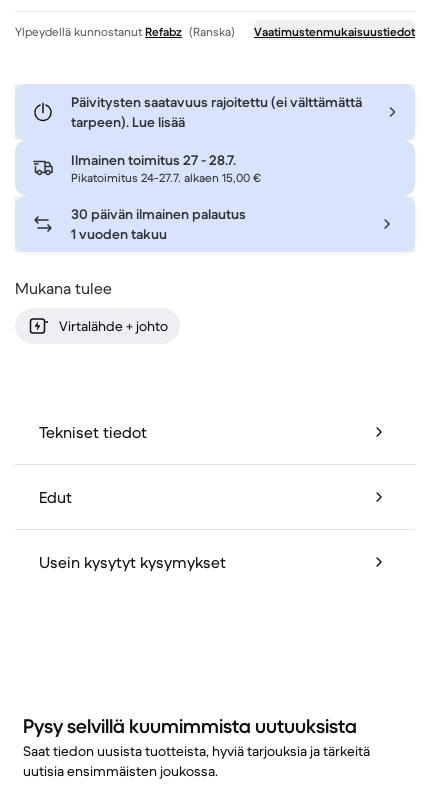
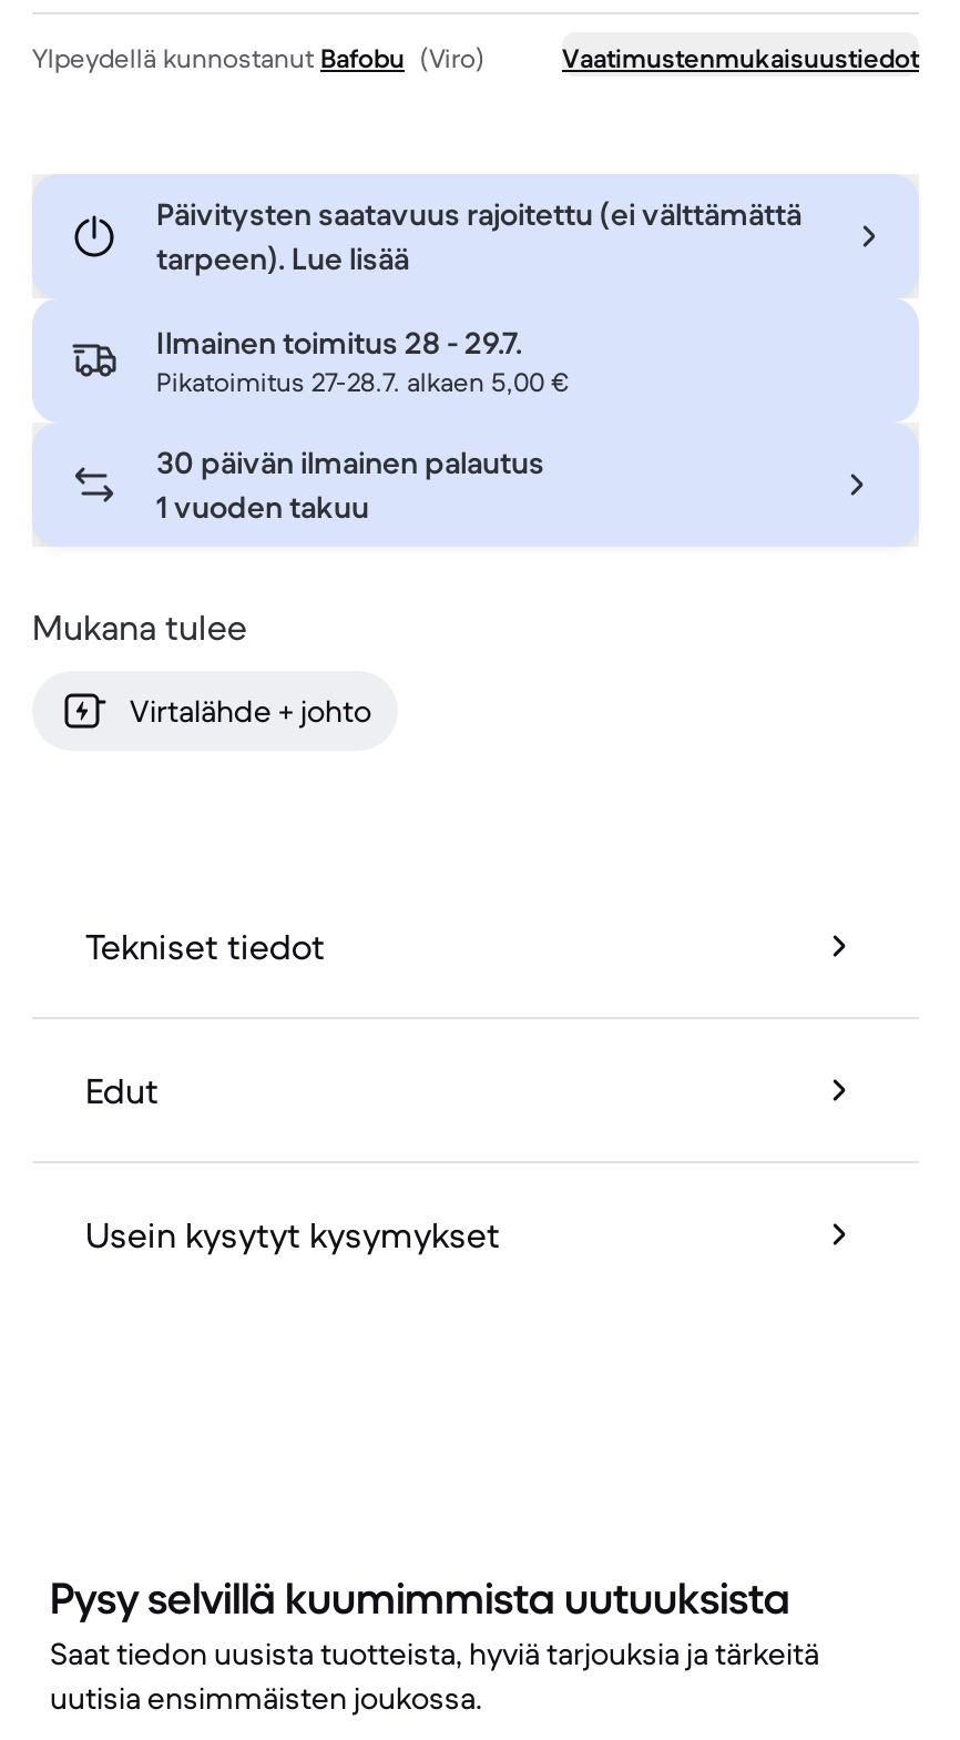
[15,24,235,39] Ylpeydellä kunnostanut Refabz (Ranska) -> [32,41,484,75] Ylpeydellä kunnostanut Bafobu (Viro)
[71,151,236,169] Ilmainen toimitus 27 - 28.7. -> [156,323,522,363] Ilmainen toimitus 28 - 29.7.
[71,170,261,185] Pikatoimitus 24-27.7. alkaen 15,00 € -> [156,365,569,399] Pikatoimitus 27-28.7. alkaen 5,00 €

